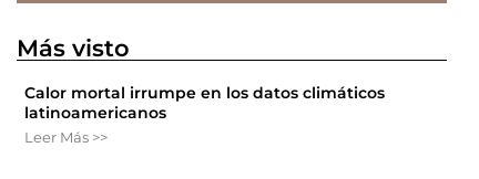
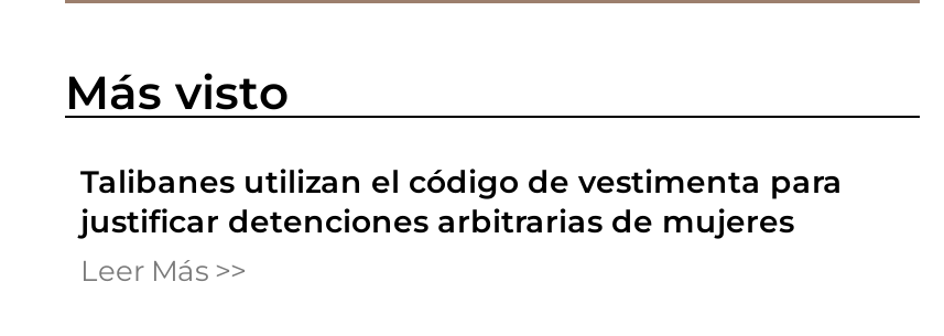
[24,83,385,123] Calor mortal irrumpe en los datos climáticos | latinoamericanos -> [80,162,843,241] Talibanes utilizan el código de vestimenta para | justificar detenciones arbitrarias de mujeres

